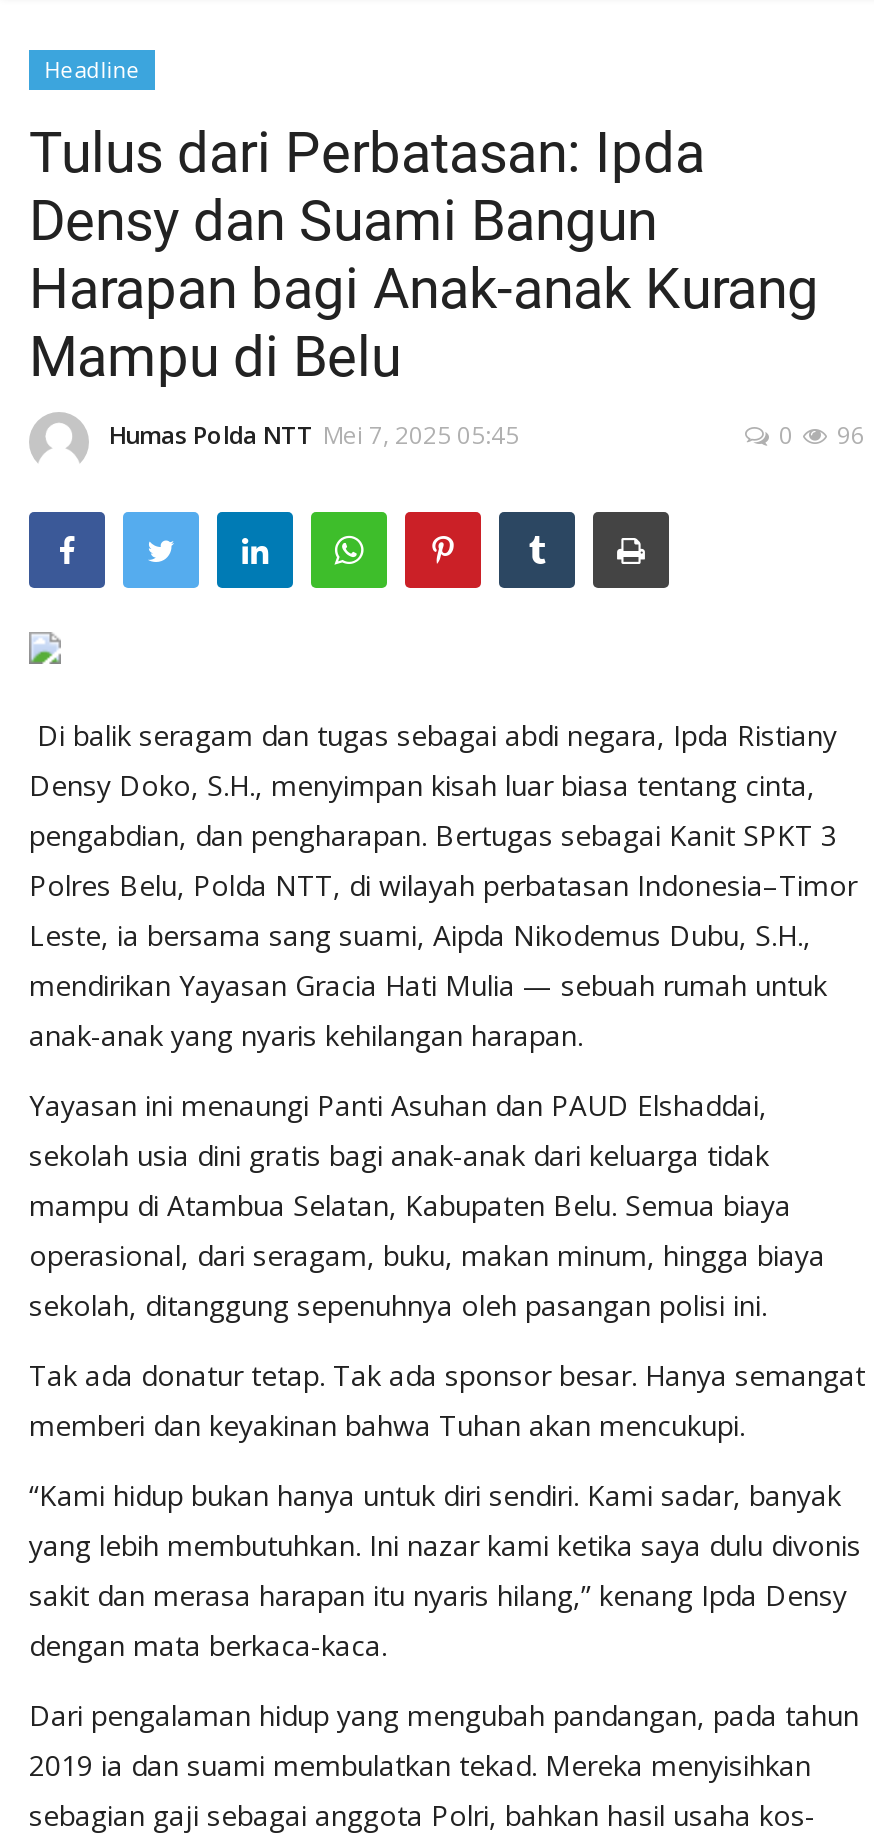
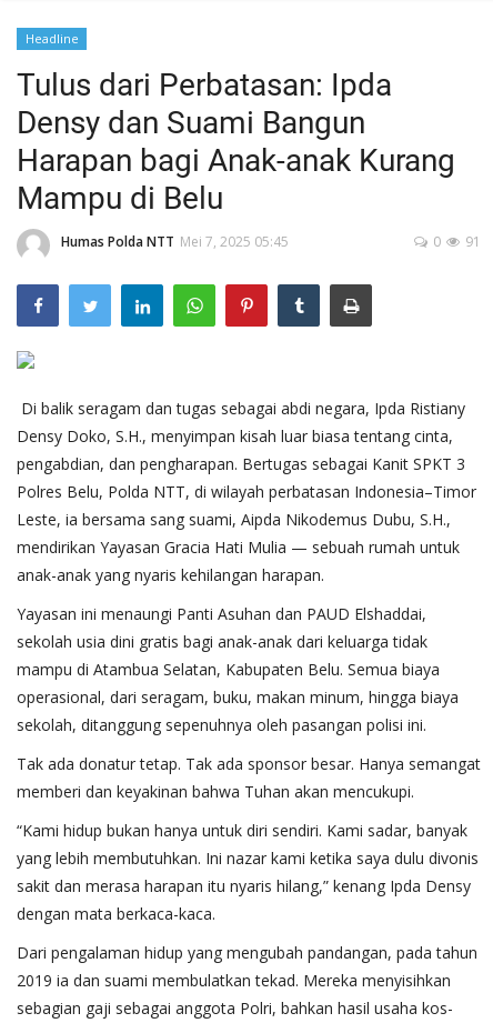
[779,418,865,452] 0 96 -> [433,232,481,251] 0 91

